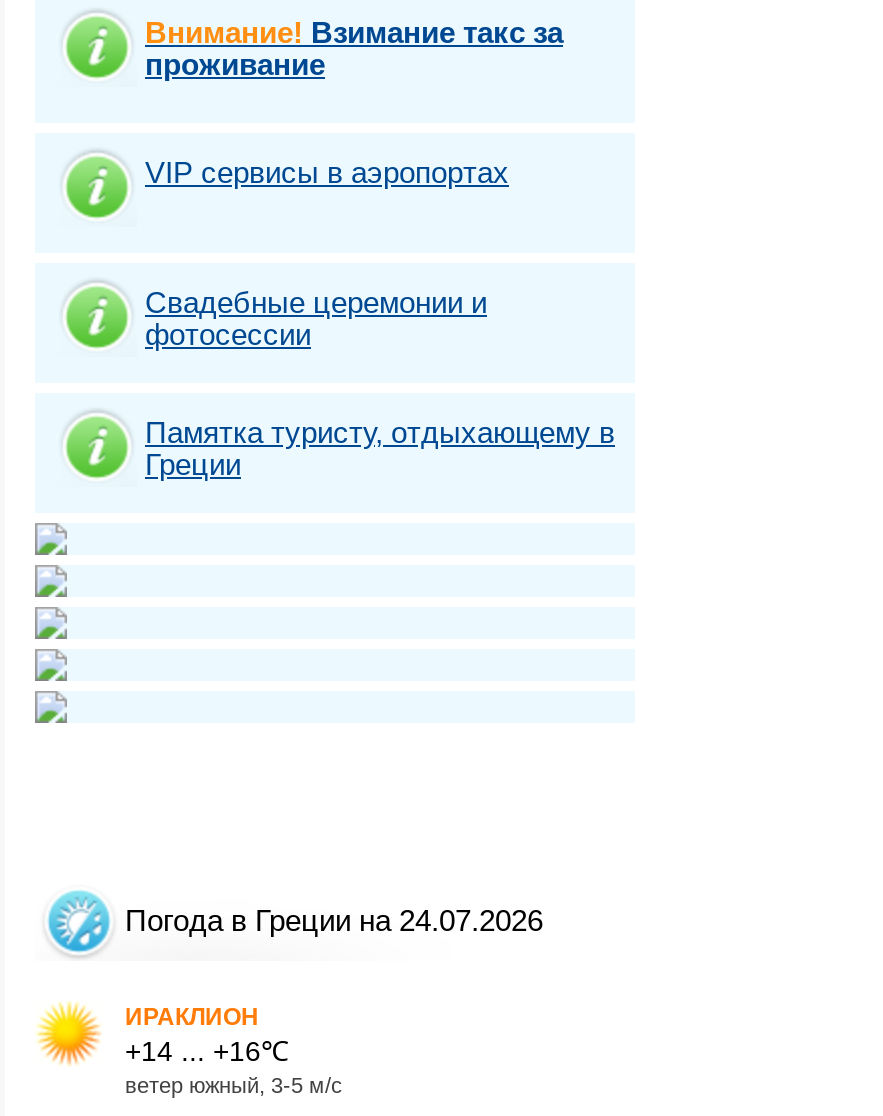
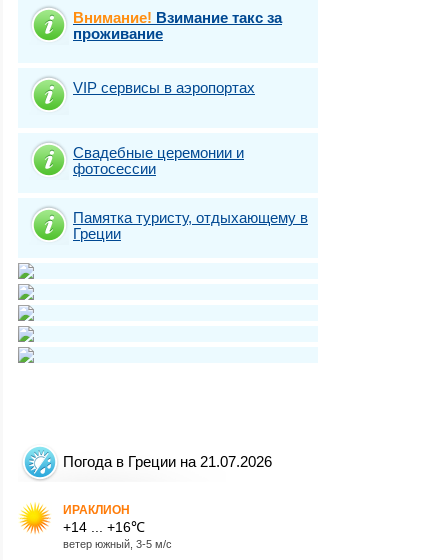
[125,903,543,937] Погода в Греции на 24.07.2026 -> [63,453,272,470] Погода в Греции на 21.07.2026

